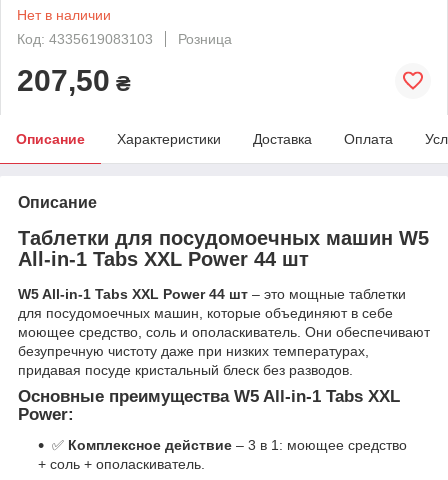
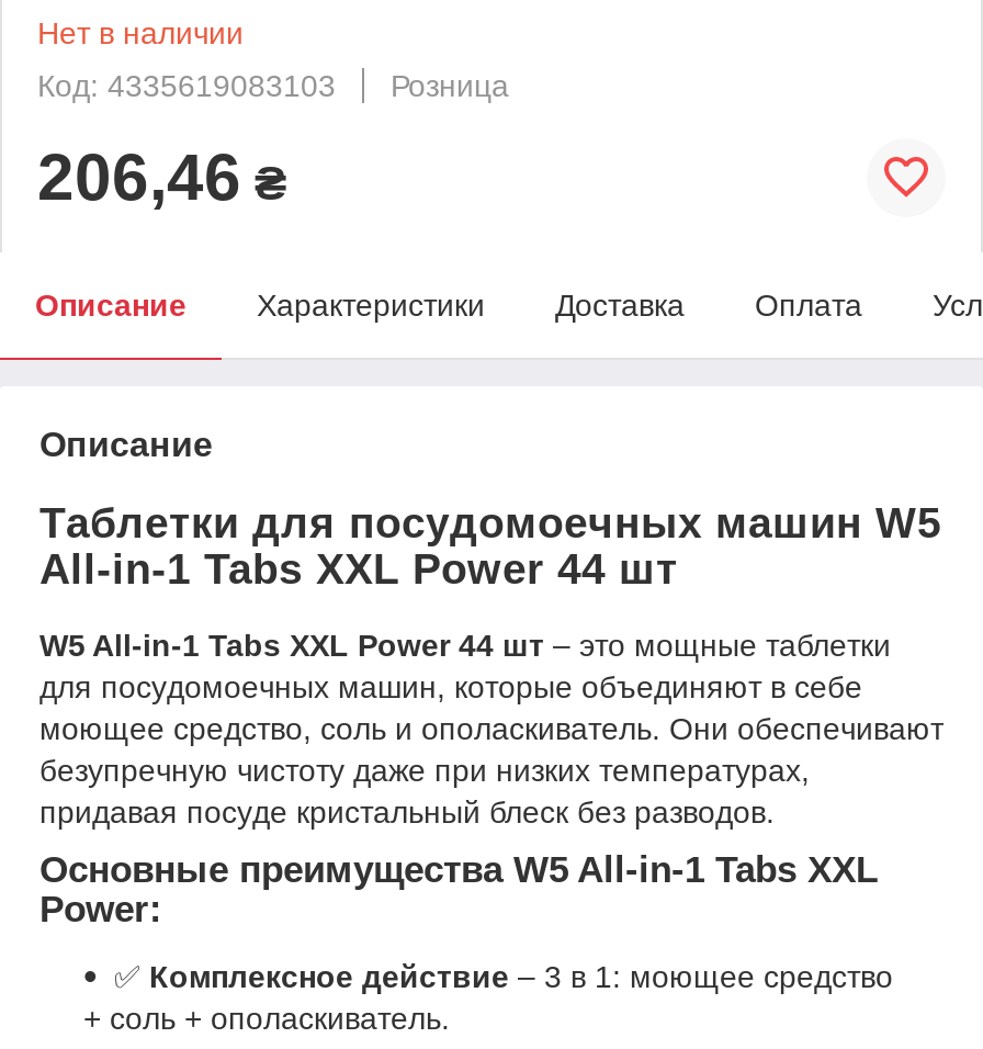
[17,64,131,97] 207,50 ₴ -> [37,140,287,212] 206,46 ₴

